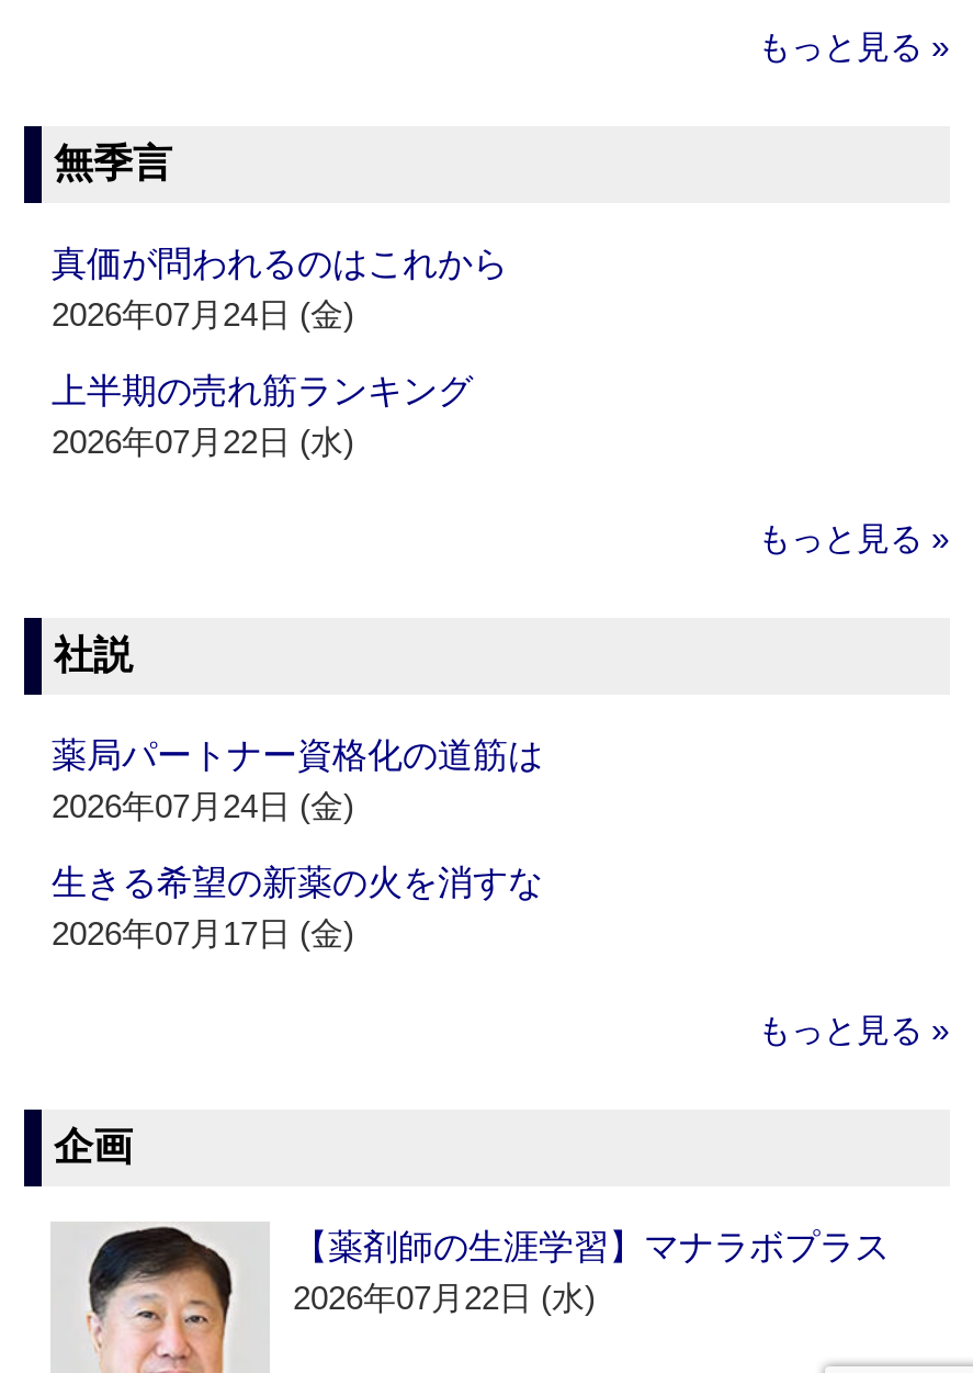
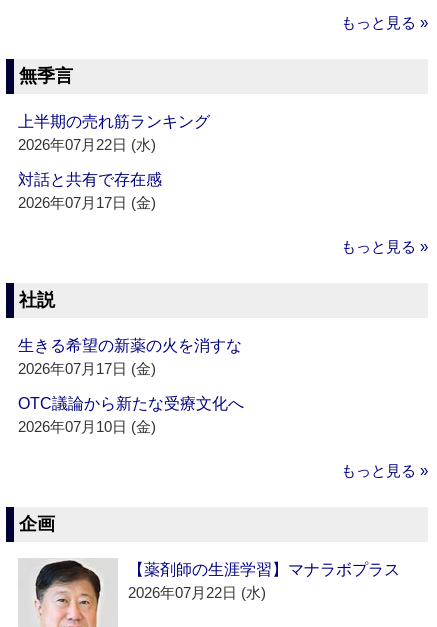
[51,246,508,333] 真価が問われるのはこれから | 2026年07月24日 (金) -> none
moved [51,373,473,461] -> [18,113,210,153]: 上半期の売れ筋ランキング | 2026年07月22日 (水)
none -> [18,171,162,211] 対話と共有で存在感 | 2026年07月17日 (金)
[51,737,543,825] 薬局パートナー資格化の道筋は | 2026年07月24日 (金) -> none
moved [51,865,543,952] -> [18,337,242,377]: 生きる希望の新薬の火を消すな | 2026年07月17日 (金)
none -> [18,395,244,435] OTC議論から新たな受療文化へ | 2026年07月10日 (金)

